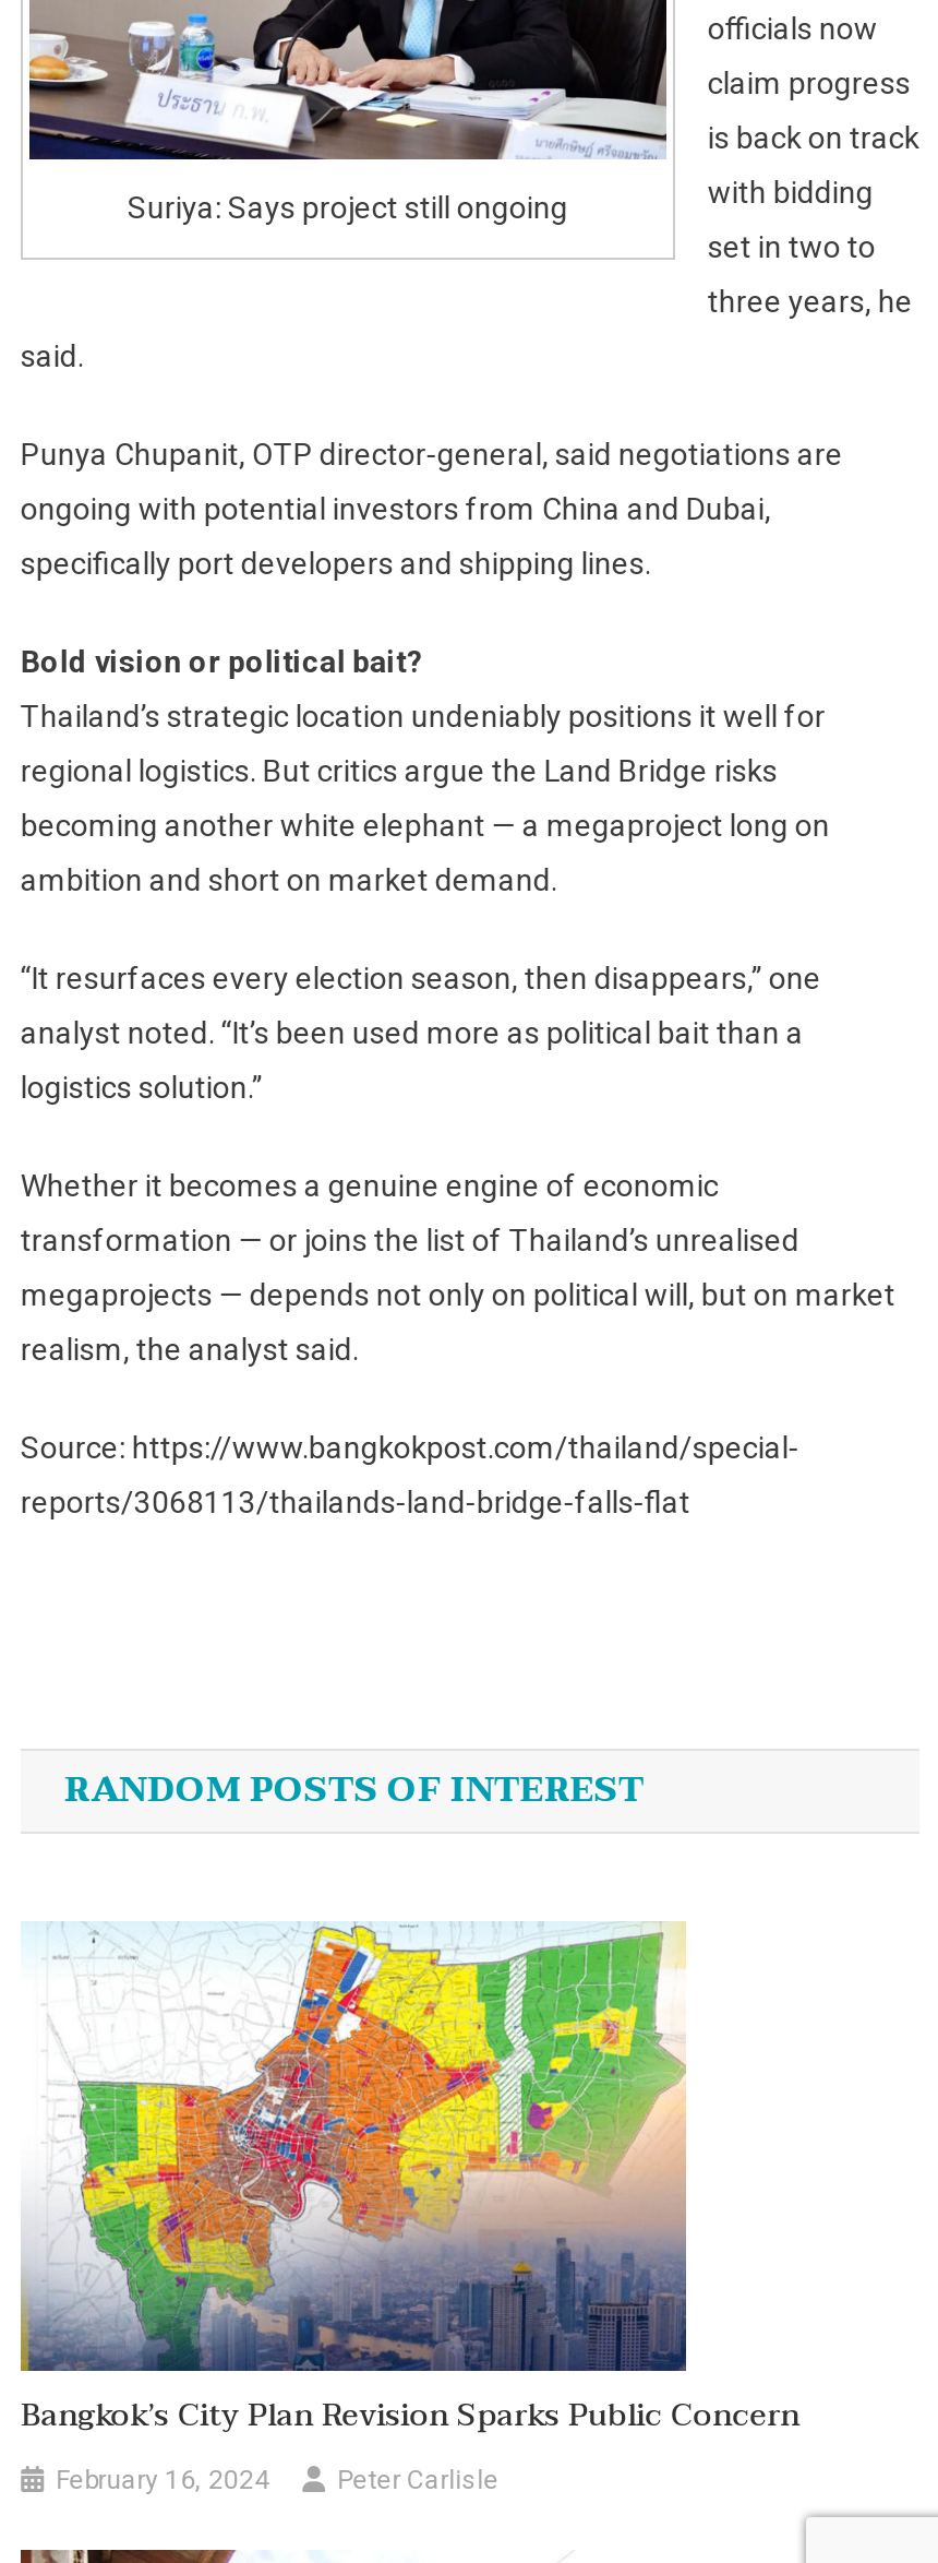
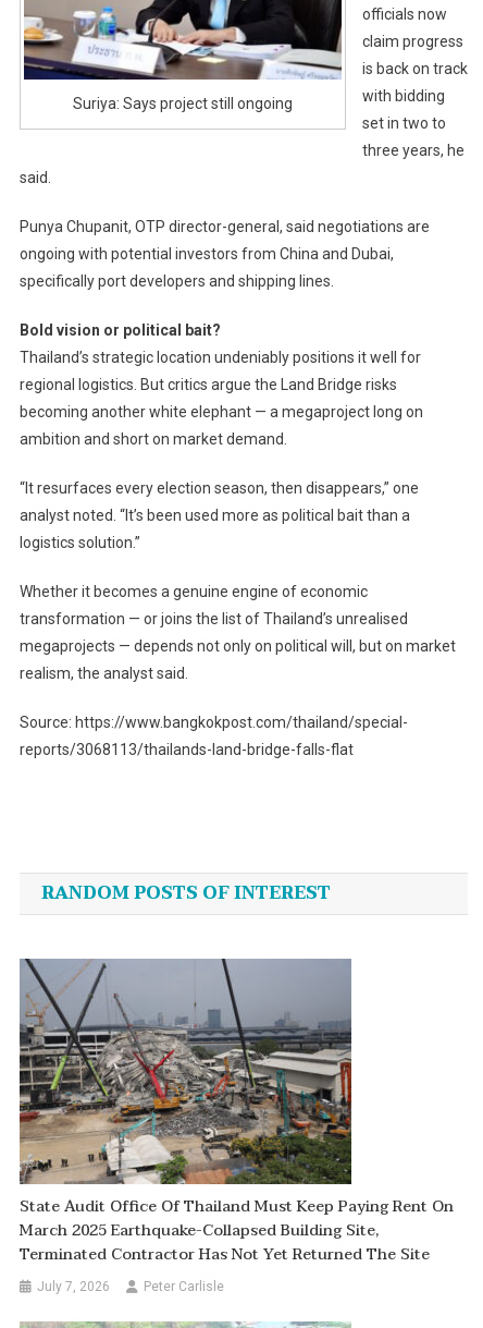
[21,1921,686,2277] [image] -> [18,958,352,1184] [image]
[21,2390,800,2441] Bangkok’s City Plan Revision Sparks Public Concern -> [20,1194,454,1267] State Audit Office Of Thailand Must Keep Paying Rent On | March 2025 Earthquake-Collapsed Building Site, | Terminated Contractor Has Not Yet Returned The Site
[56,2465,270,2495] February 16, 2024 -> [37,1279,110,1294] July 7, 2026

